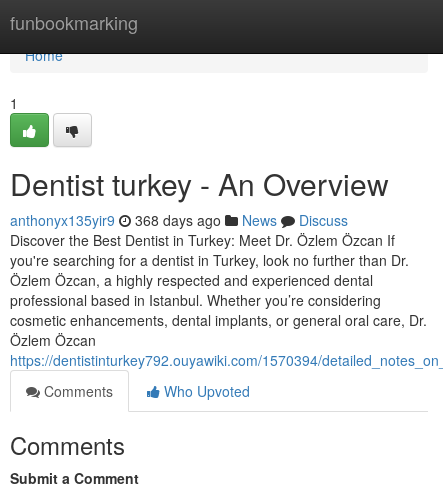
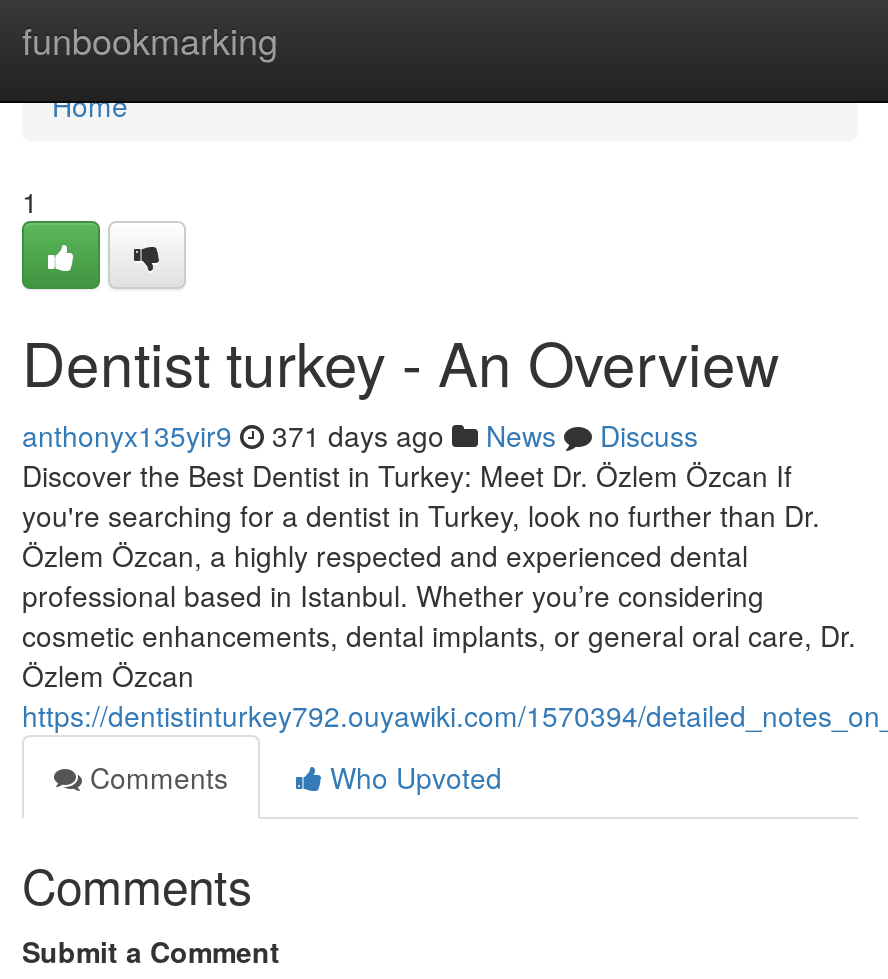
[10,210,348,230] anthonyx135yir9 368 days ago News Discuss -> [22,415,698,455] anthonyx135yir9 371 days ago News Discuss

